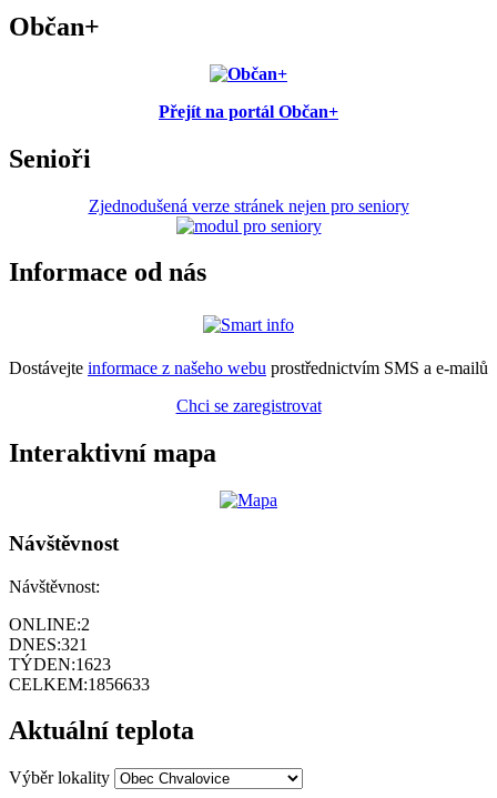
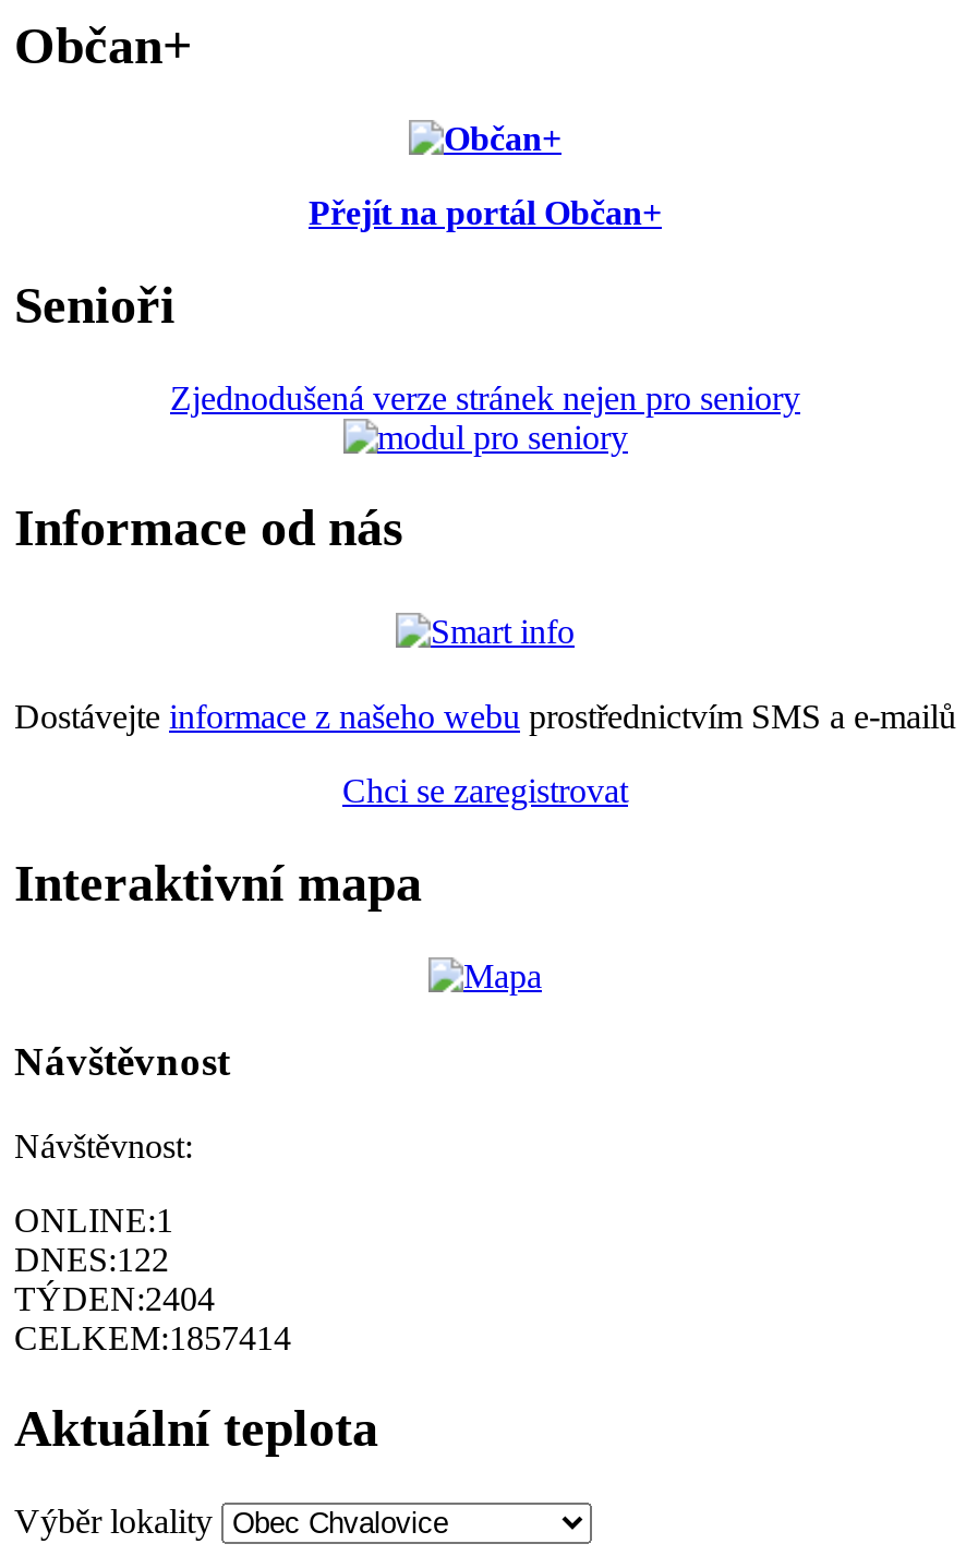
[9,614,90,633] ONLINE:2 -> [14,1201,173,1238] ONLINE:1
[9,634,88,653] DNES:321 -> [14,1240,169,1277] DNES:122
[9,654,111,673] TÝDEN:1623 -> [14,1279,215,1316] TÝDEN:2404
[9,674,150,693] CELKEM:1856633 -> [14,1319,291,1356] CELKEM:1857414

